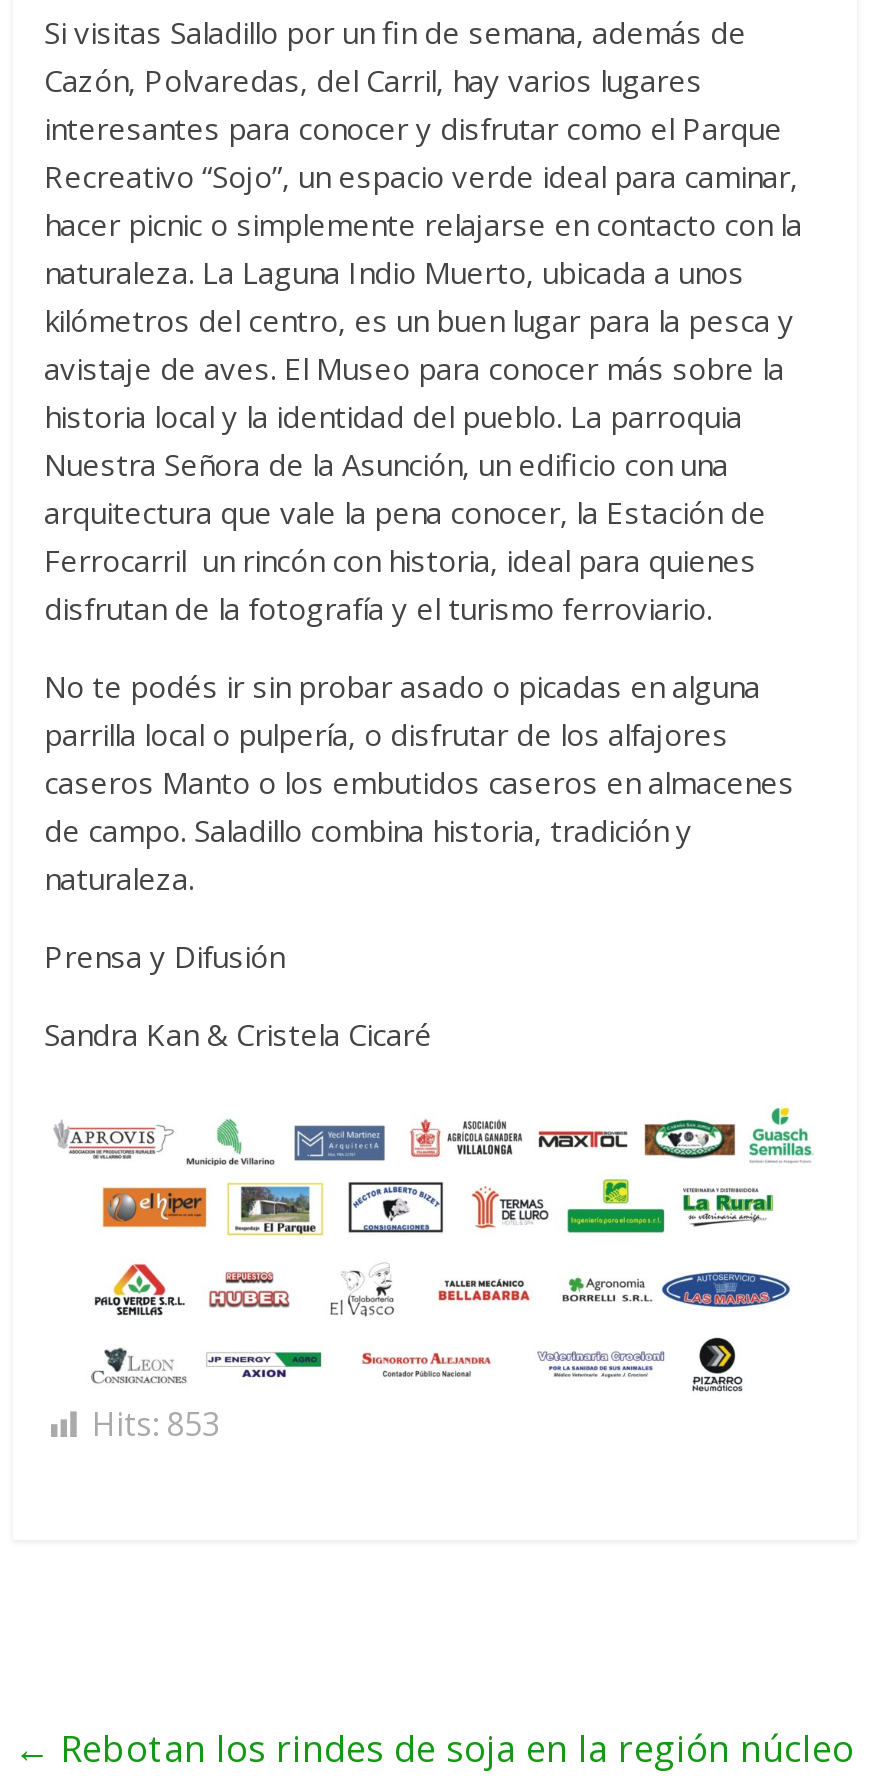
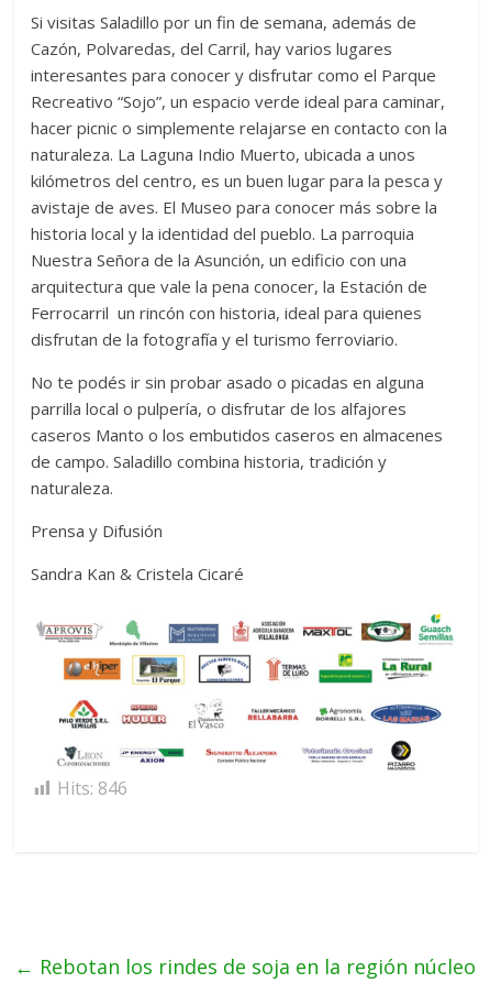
[92,1402,220,1446] Hits: 853 -> [58,776,128,800] Hits: 846

